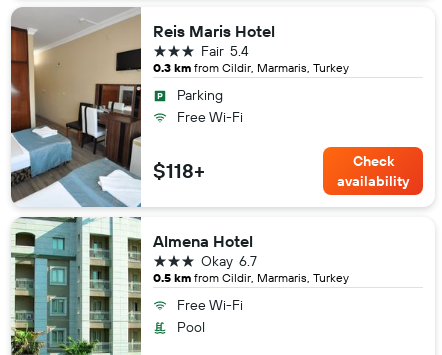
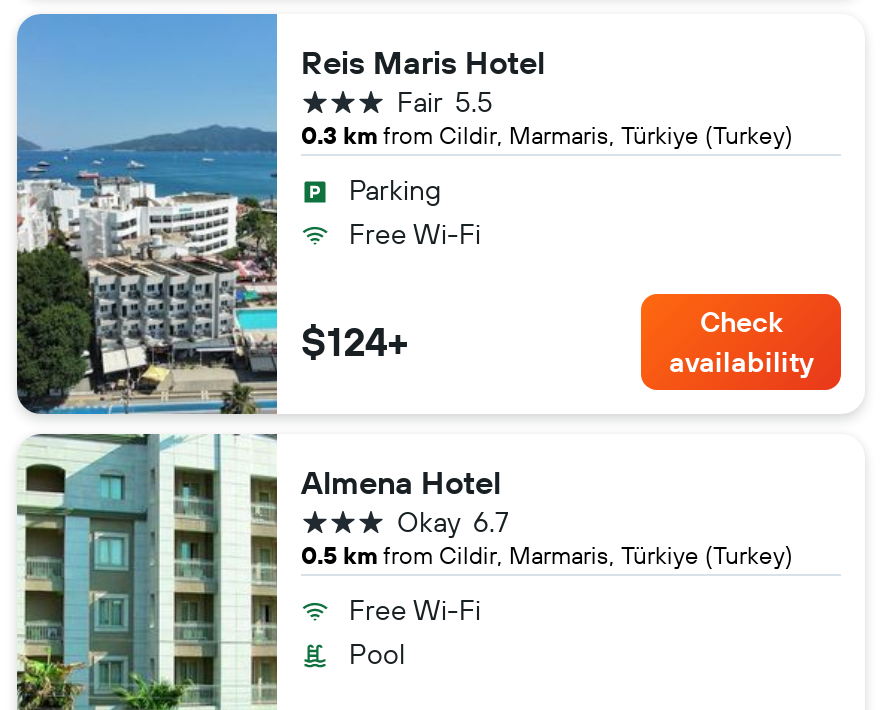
[10,7,349,208] [image] | 0.3 km from Cildir, Marmaris, Turkey -> [15,14,793,416] [image] | 0.3 km from Cildir, Marmaris, Türkiye (Turkey)
[230,42,249,60] 5.4 -> [455,84,493,120] 5.5
[153,158,205,183] $118+ -> [301,316,409,366] $124+
[153,270,349,285] 0.5 km from Cildir, Marmaris, Turkey -> [301,540,793,570] 0.5 km from Cildir, Marmaris, Türkiye (Turkey)

